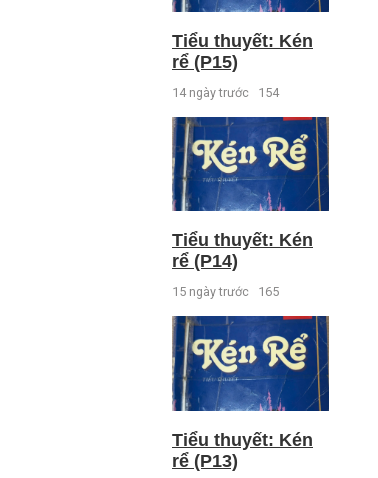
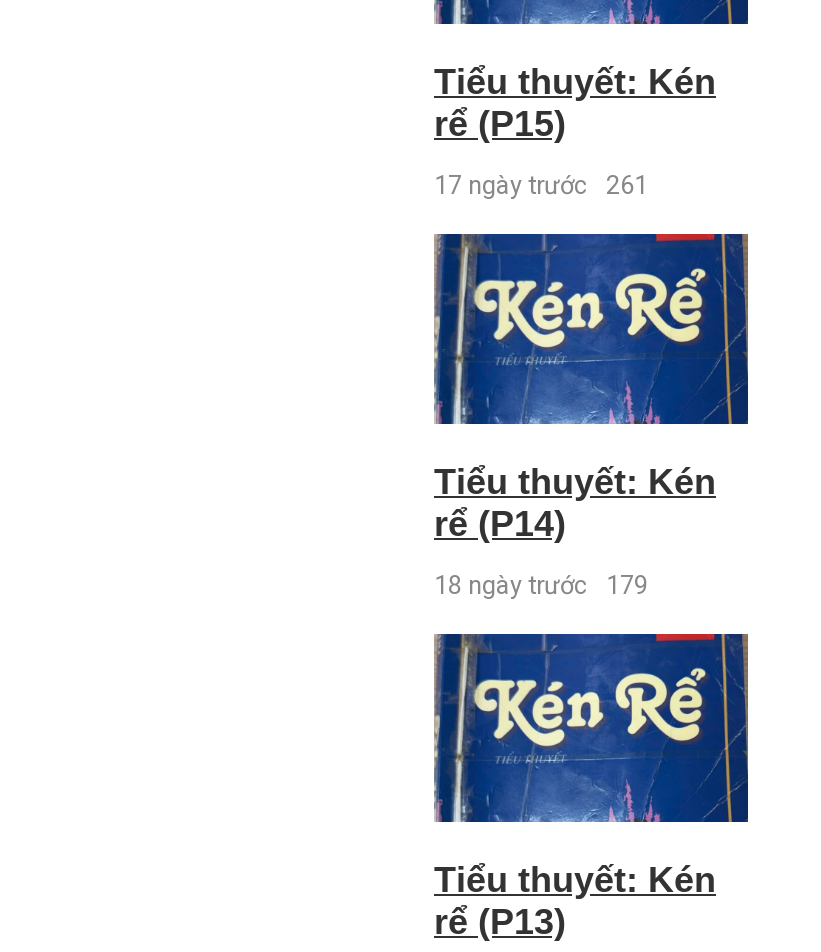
[172,85,279,100] 14 ngày trước 154 -> [434,170,648,200] 17 ngày trước 261
[172,284,279,299] 15 ngày trước 165 -> [434,569,648,599] 18 ngày trước 179

